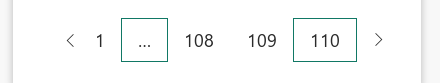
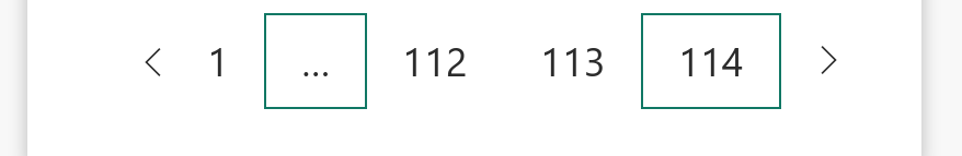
[184,28,214,52] 108 -> [402,36,468,88] 112
[247,28,277,52] 109 -> [540,36,606,88] 113
[310,28,340,52] 110 -> [678,36,744,88] 114

